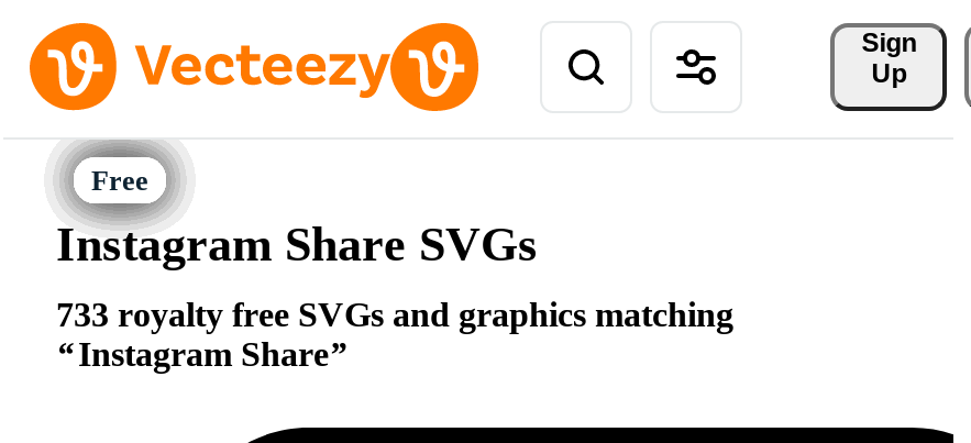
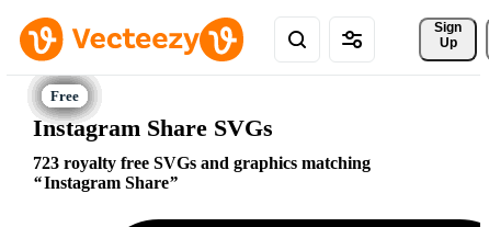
[56,297,733,334] 733 royalty free SVGs and graphics matching -> [33,154,371,173] 723 royalty free SVGs and graphics matching

